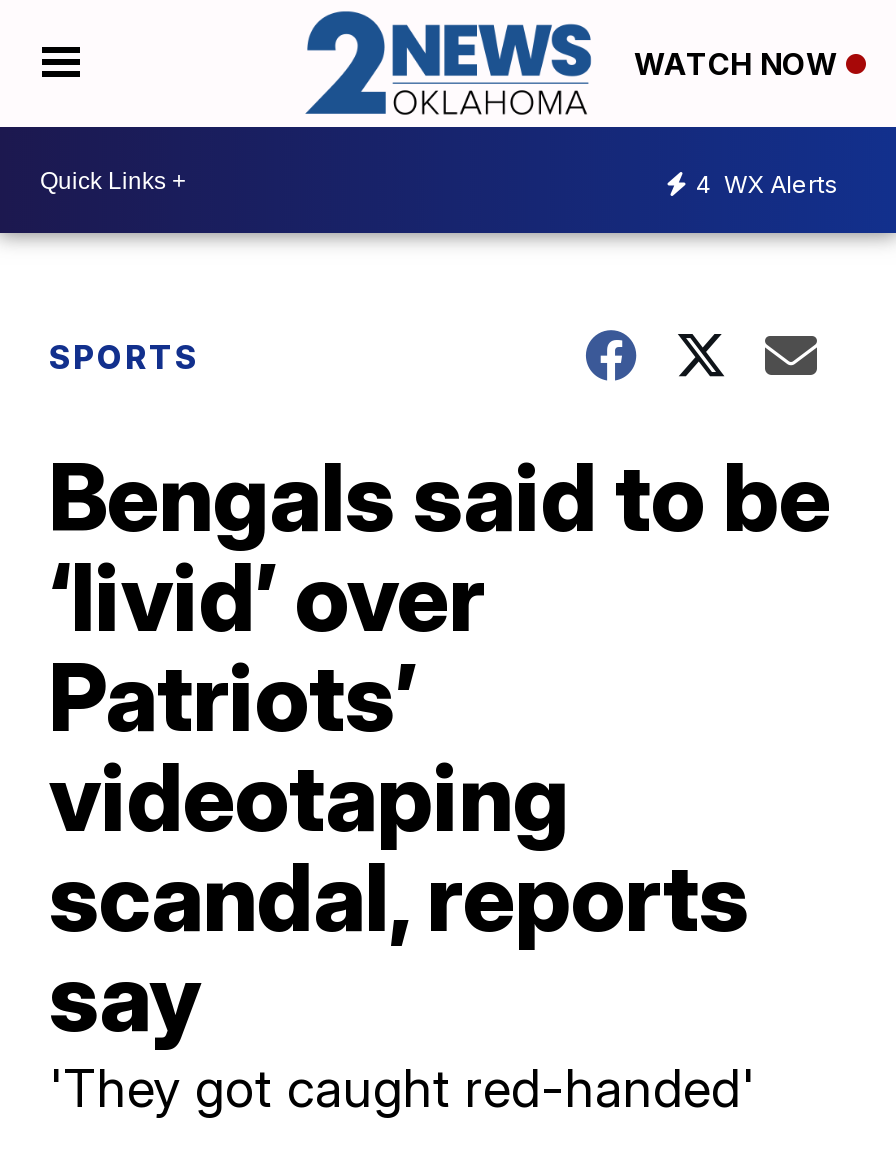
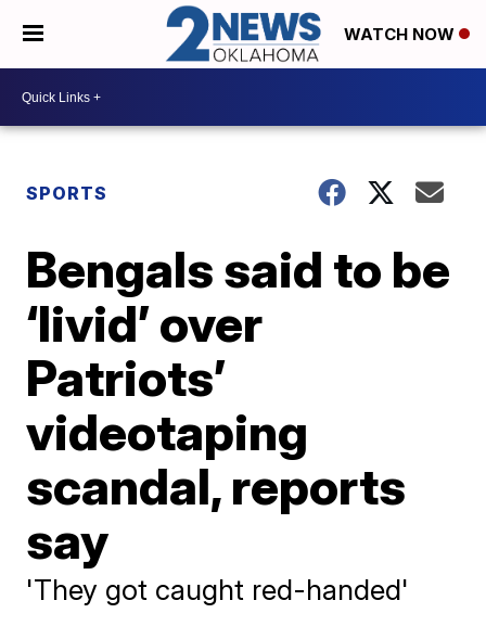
[696,168,838,198] 4 WX Alerts -> none

